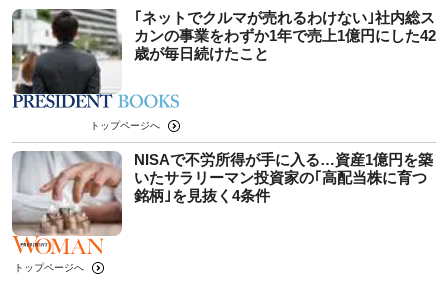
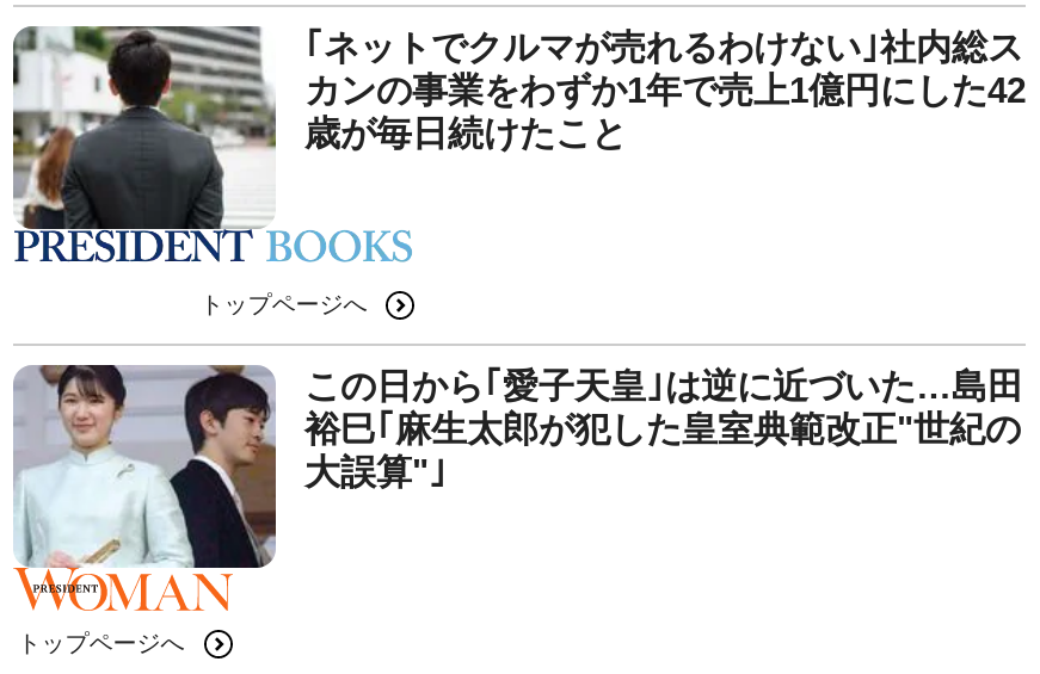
[11,151,433,236] [image] | NISAで不労所得が手に入る…資産1億円を築 | いたサラリーマン投資家の｢高配当株に育つ | 銘柄｣を見抜く4条件 -> [13,364,1023,570] [image] | この日から｢愛子天皇｣は逆に近づいた…島田 | 裕巳｢麻生太郎が犯した皇室典範改正"世紀の | 大誤算"｣

